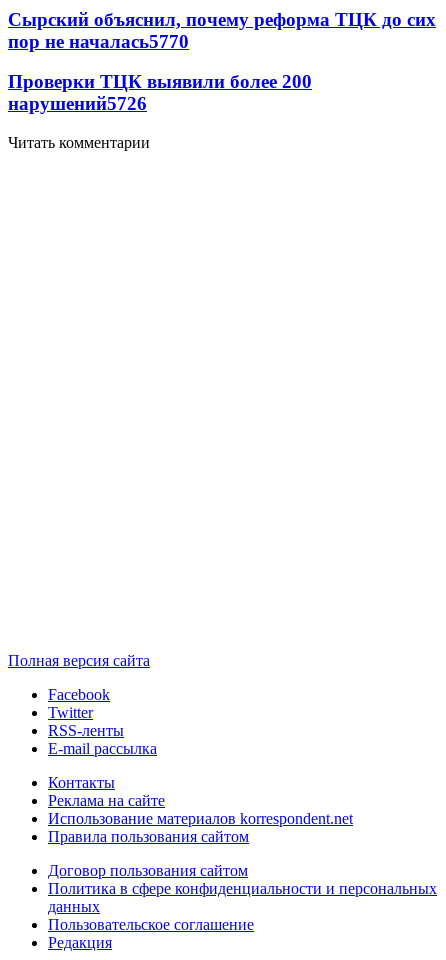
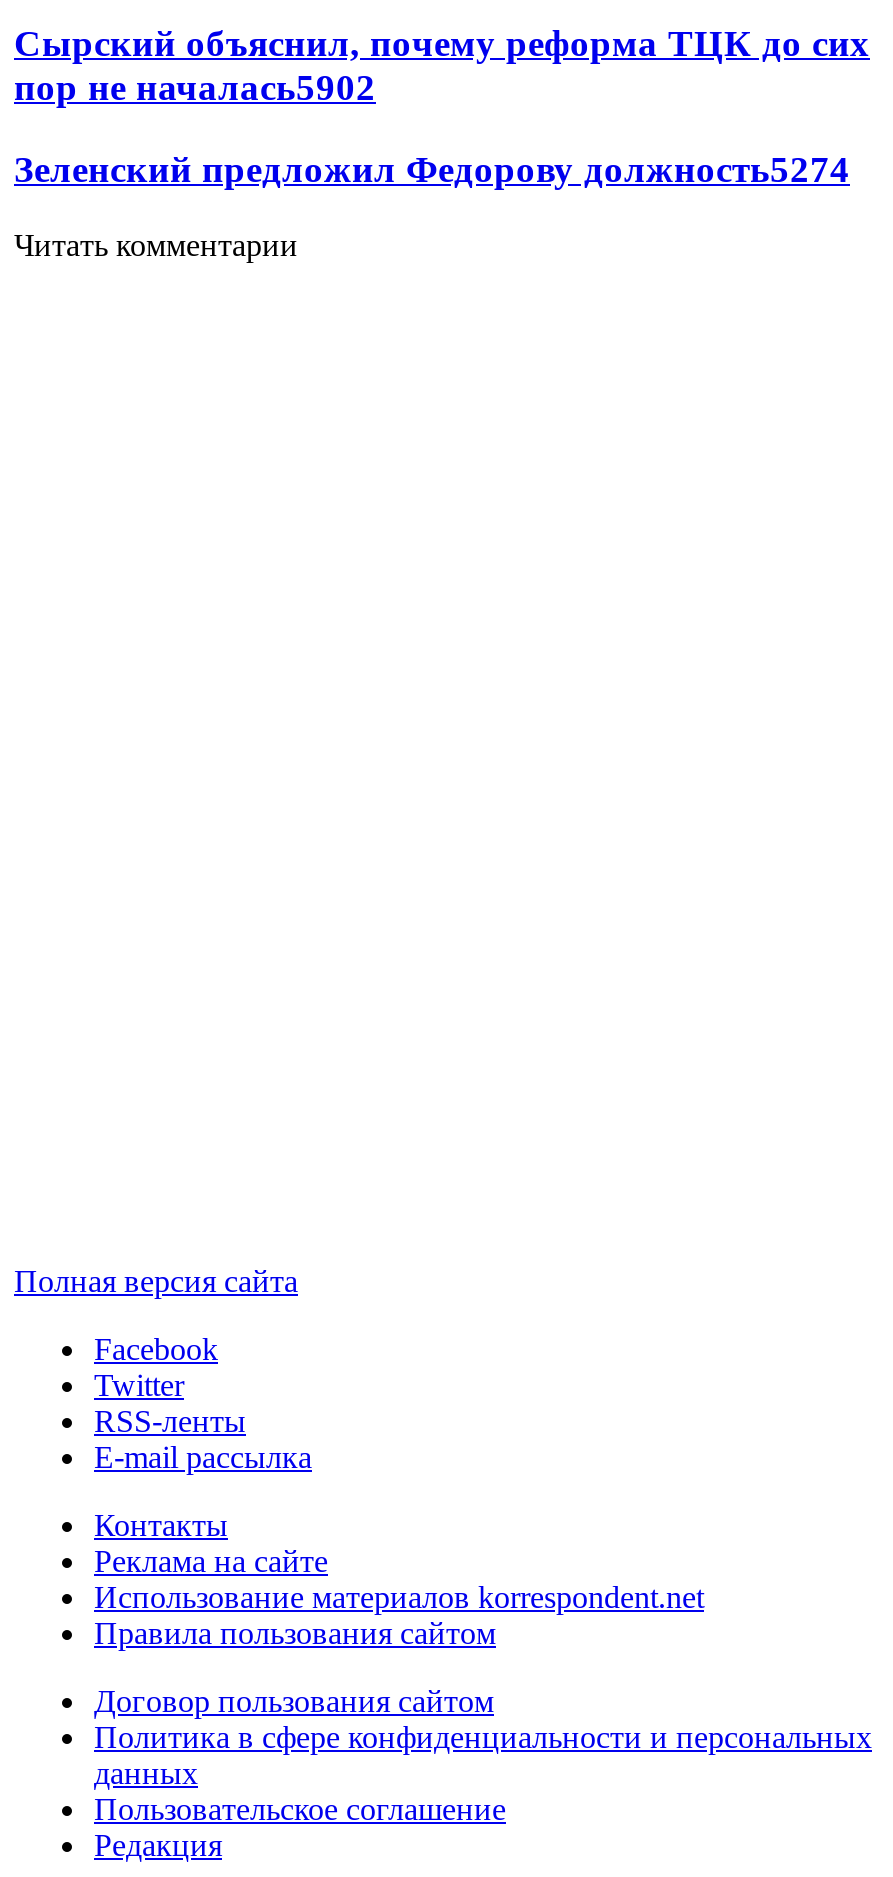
[8,31,189,52] пор не началась5770 -> [14,65,376,107] пор не началась5902
[8,71,312,114] Проверки ТЦК выявили более 200 | нарушений5726 -> [14,147,850,189] Зеленский предложил Федорову должность5274

